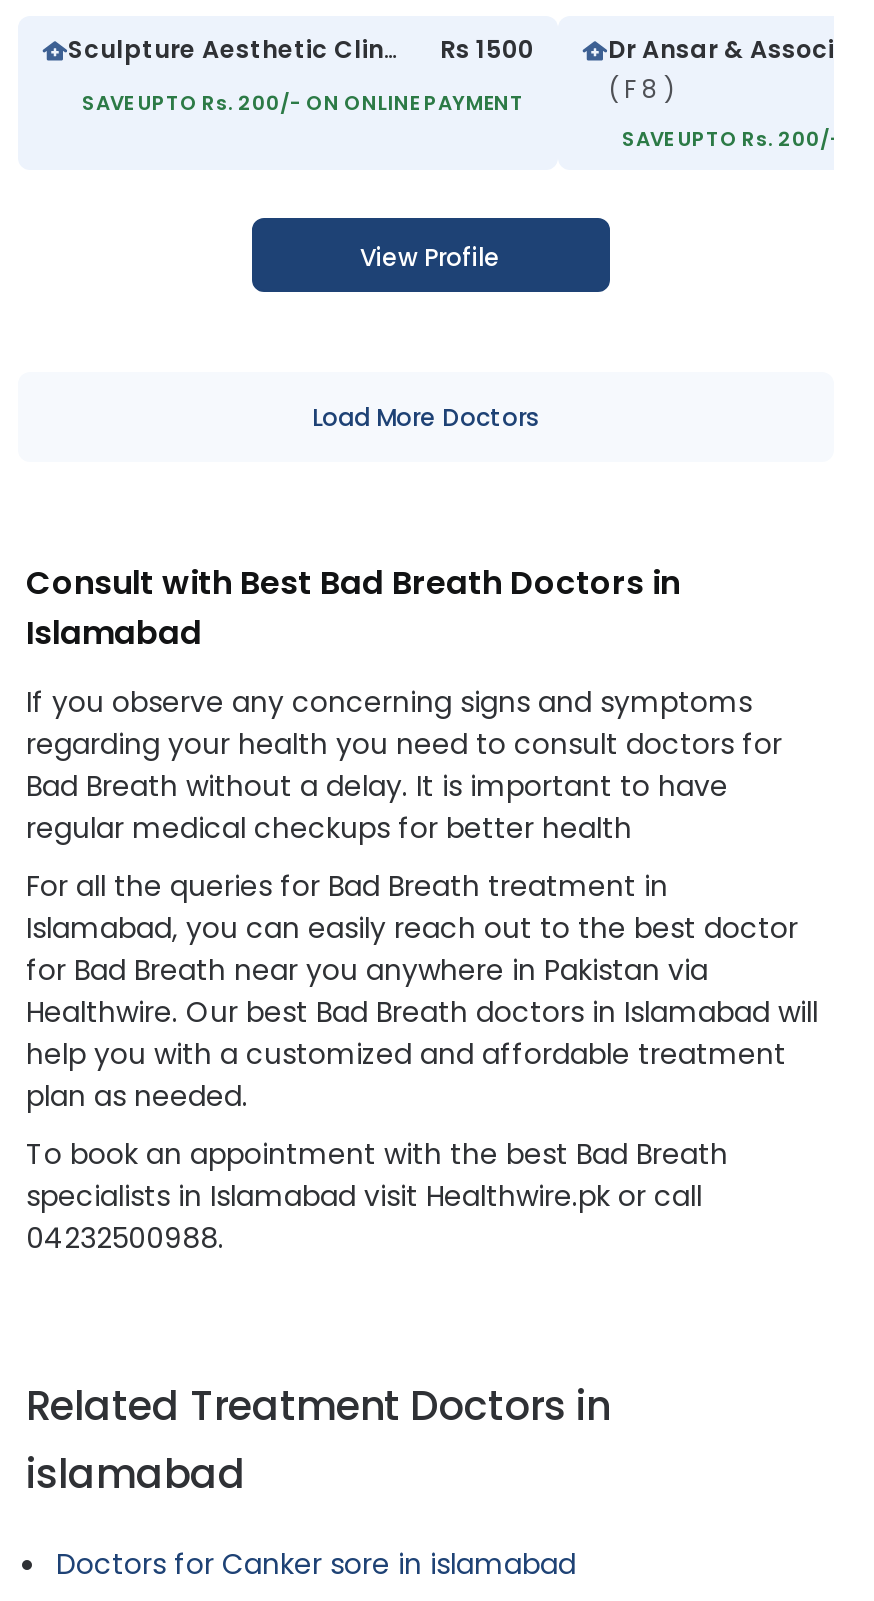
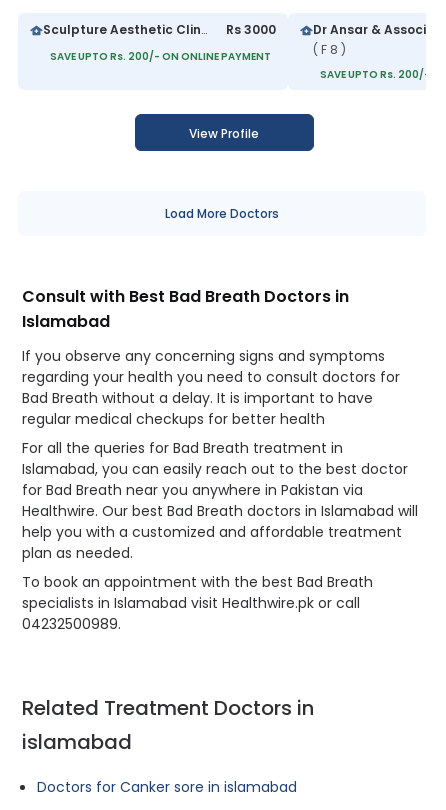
[440,32,534,66] Rs 1500 -> [226,21,276,38] Rs 3000
[26,1218,224,1258] 04232500988. -> [22,614,121,634] 04232500989.

